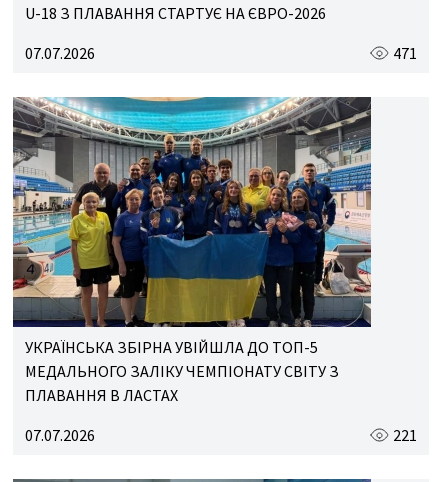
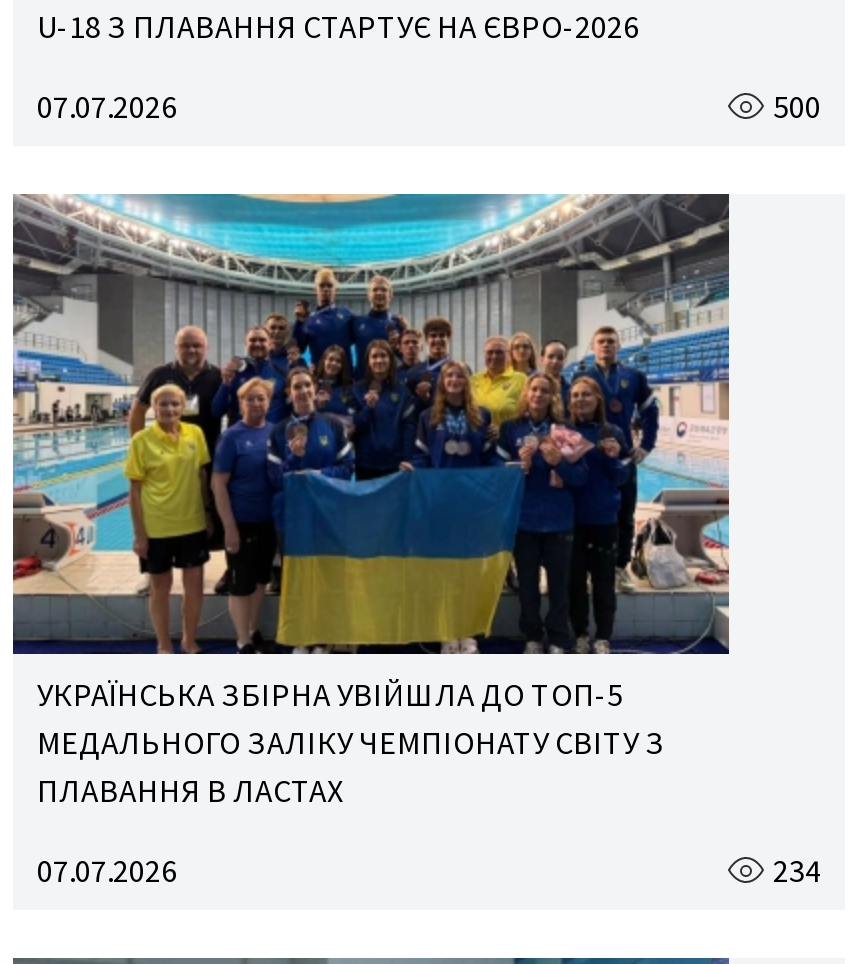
[393,43,417,63] 471 -> [773,86,821,126] 500
[393,425,417,445] 221 -> [773,850,821,890] 234

